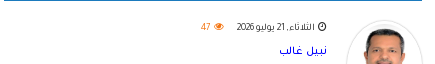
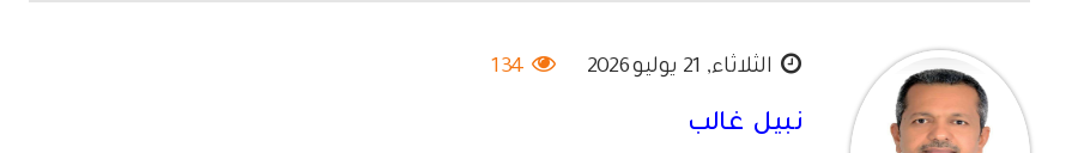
[201,24,210,34] 47 -> [491,57,522,81] 134

